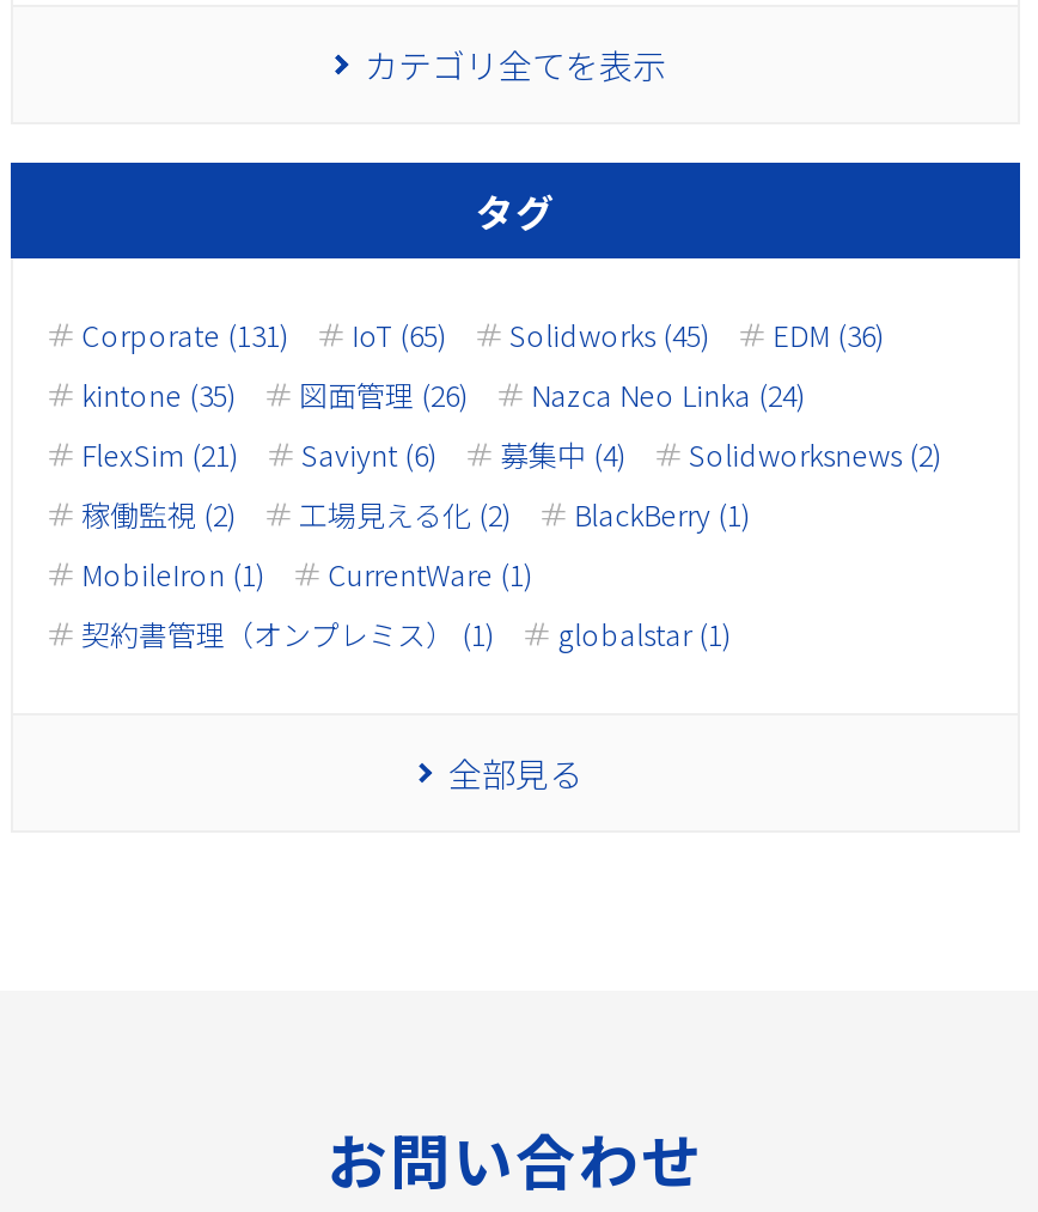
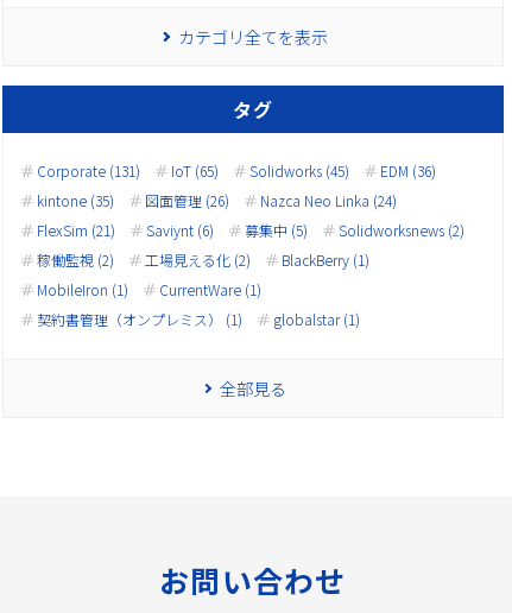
[81,432,942,473] FlexSim (21) Saviynt (6) 募集中 (4) Solidworksnews (2) -> [37,219,465,240] FlexSim (21) Saviynt (6) 募集中 (5) Solidworksnews (2)

